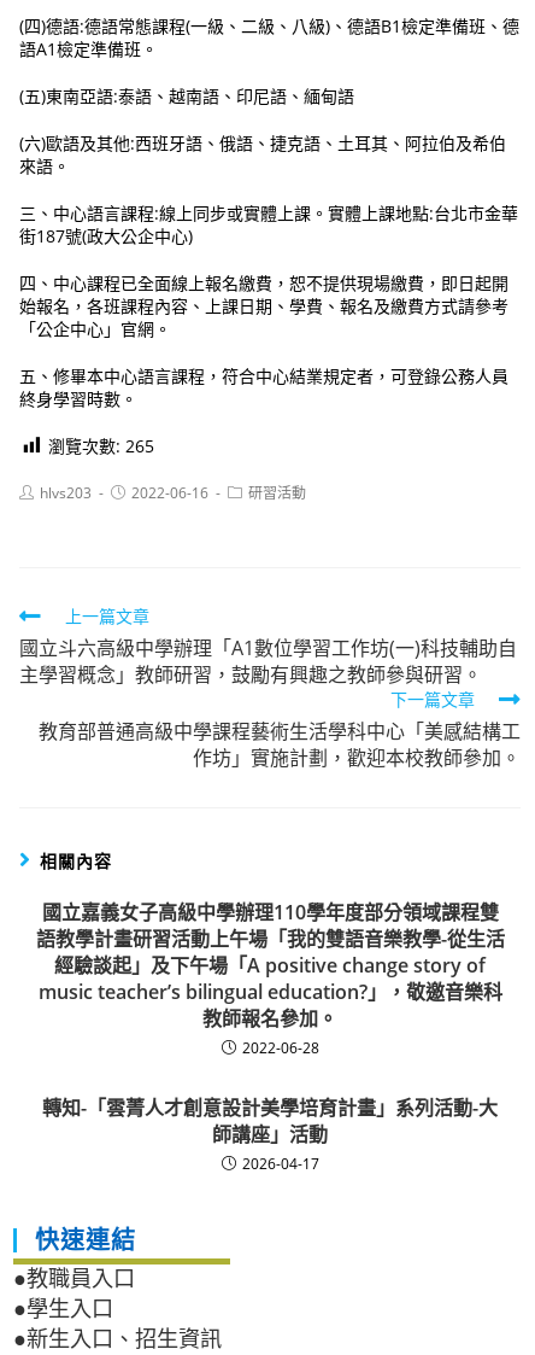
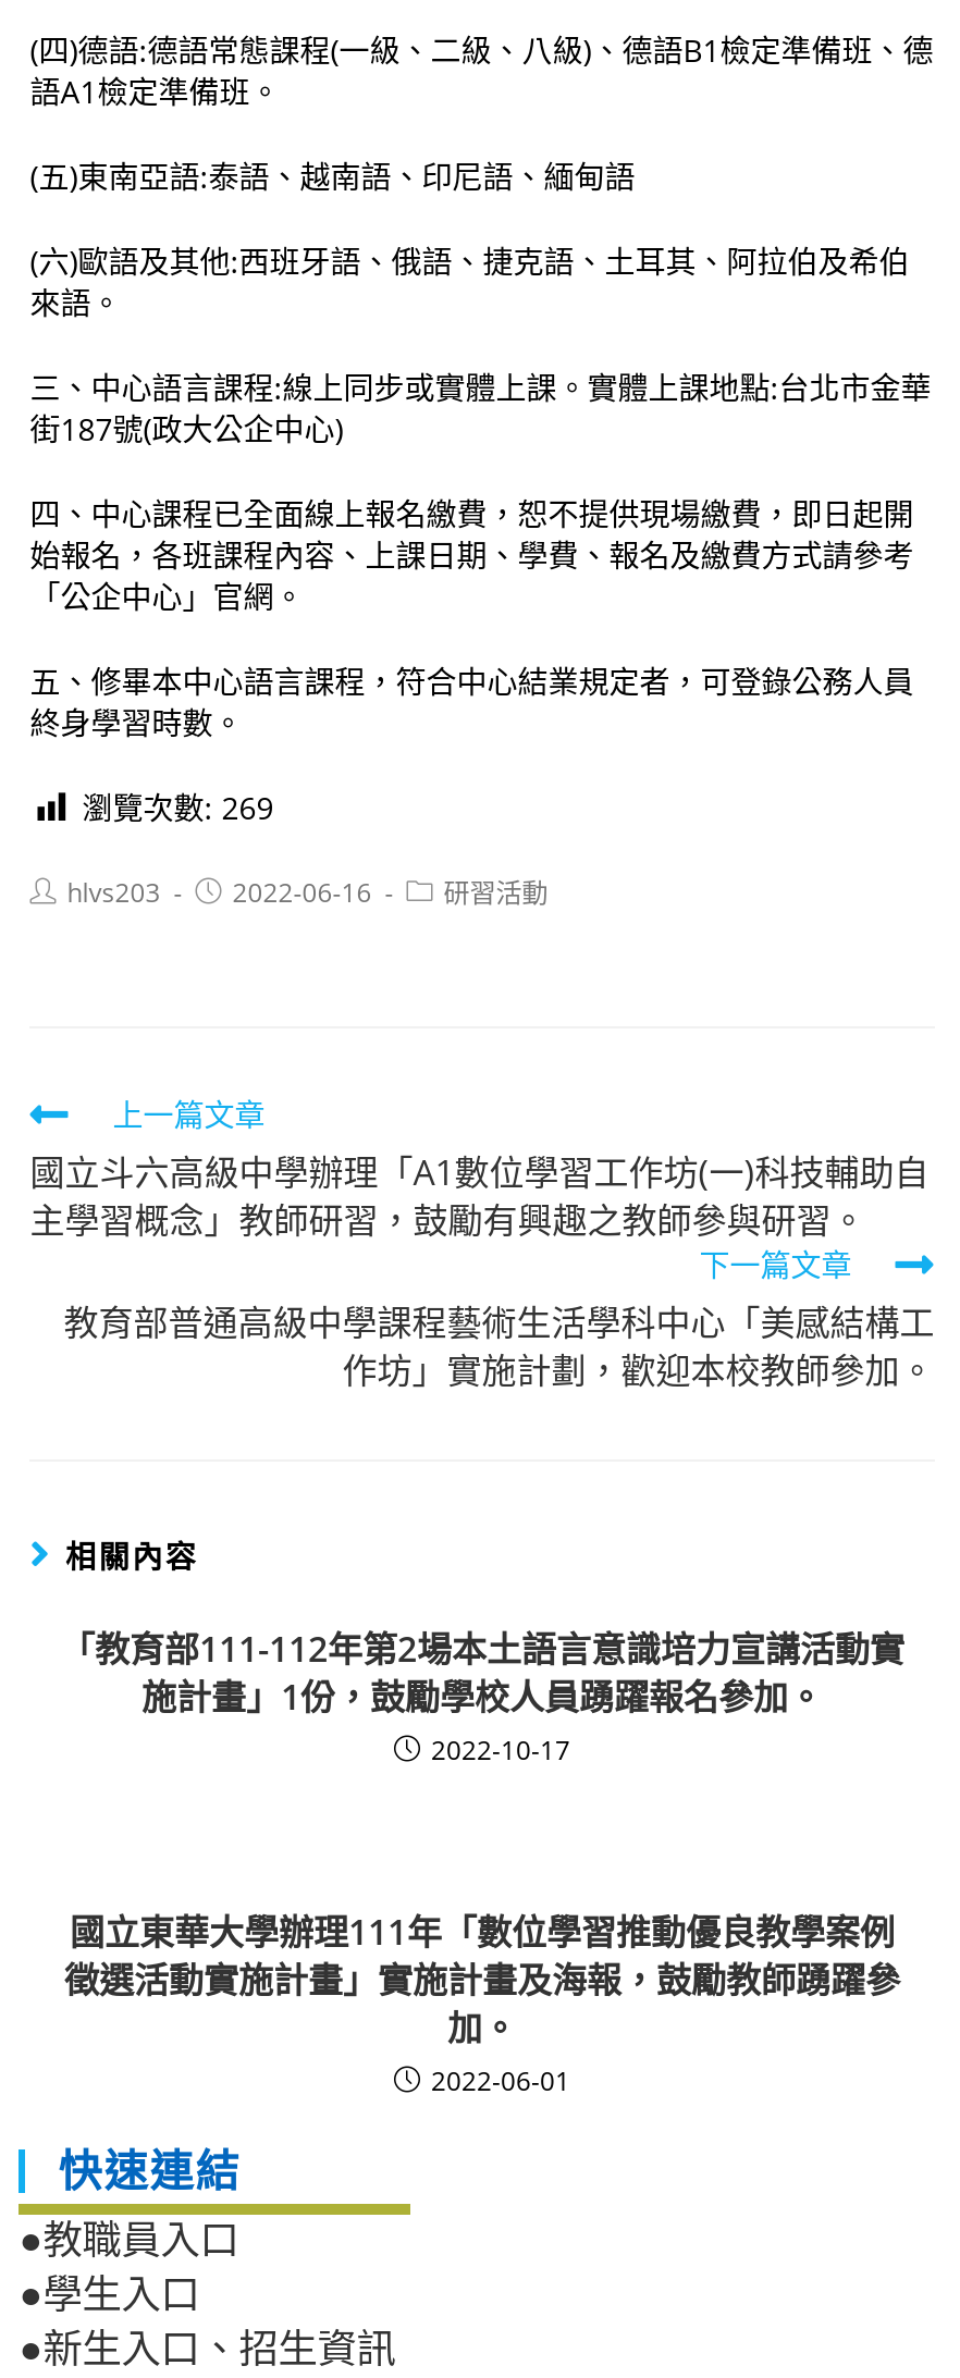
[48,434,154,457] 瀏覽次數: 265 -> [82,787,274,828] 瀏覽次數: 269
[36,899,504,1059] 國立嘉義女子高級中學辦理110學年度部分領域課程雙 | 語教學計畫研習活動上午場「我的雙語音樂教學-從生活 | 經驗談起」及下午場「A positive change story of | music teacher’s bilingual education?」，敬邀音樂科 | 教師報名參加。 | 2022-06-28 -> [60,1626,904,1769] 「教育部111-112年第2場本土語言意識培力宣講活動實 | 施計畫」1份，鼓勵學校人員踴躍報名參加。 | 2022-10-17
[42,1095,498,1174] 轉知-「雲菁人才創意設計美學培育計畫」系列活動-大 | 師講座」活動 | 2026-04-17 -> [64,1909,900,2100] 國立東華大學辦理111年「數位學習推動優良教學案例 | 徵選活動實施計畫」實施計畫及海報，鼓勵教師踴躍參 | 加。 | 2022-06-01

